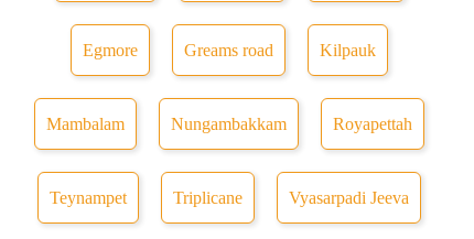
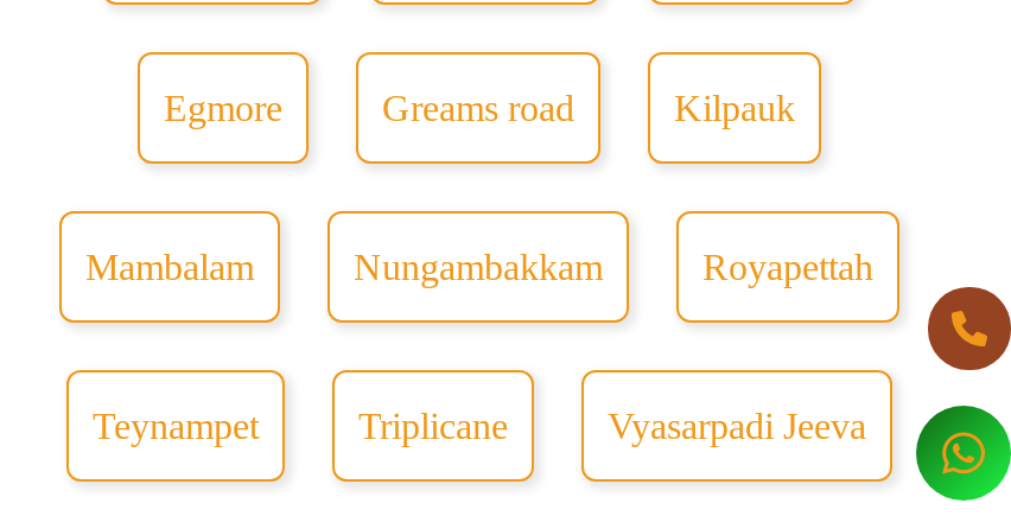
none -> [914,403,1004,503] [image]
none -> [926,285,1004,372] [image]

